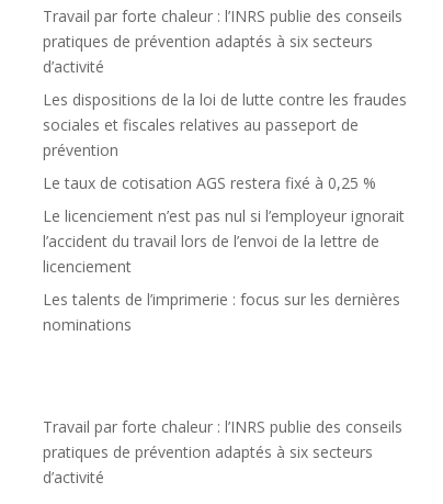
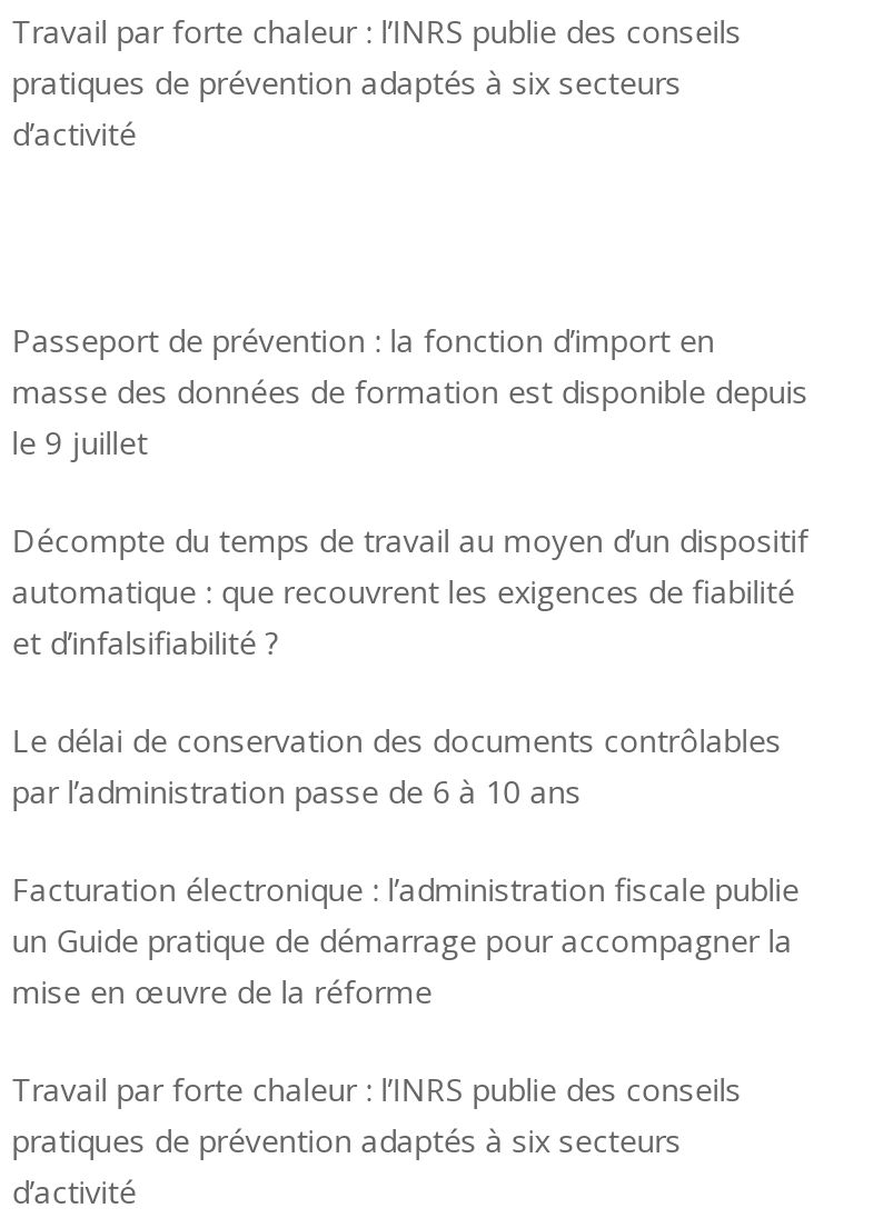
[43,89,407,160] Les dispositions de la loi de lutte contre les fraudes | sociales et fiscales relatives au passeport de | prévention -> [12,319,808,463] Passeport de prévention : la fonction d’import en | masse des données de formation est disponible depuis | le 9 juillet
[43,172,376,193] Le taux de cotisation AGS restera fixé à 0,25 % -> [12,519,808,663] Décompte du temps de travail au moyen d’un dispositif | automatique : que recouvrent les exigences de fiabilité | et d’infalsifiabilité ?
[43,205,404,277] Le licenciement n’est pas nul si l’employeur ignorait | l’accident du travail lors de l’envoi de la lettre de | licenciement -> [12,719,781,812] Le délai de conservation des documents contrôlables | par l’administration passe de 6 à 10 ans
[43,289,400,335] Les talents de l’imprimerie : focus sur les dernières | nominations -> [12,868,799,1012] Facturation électronique : l’administration fiscale publie | un Guide pratique de démarrage pour accompagner la | mise en œuvre de la réforme

